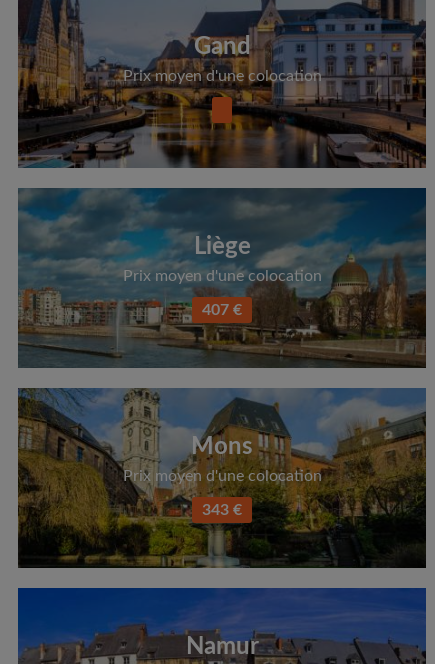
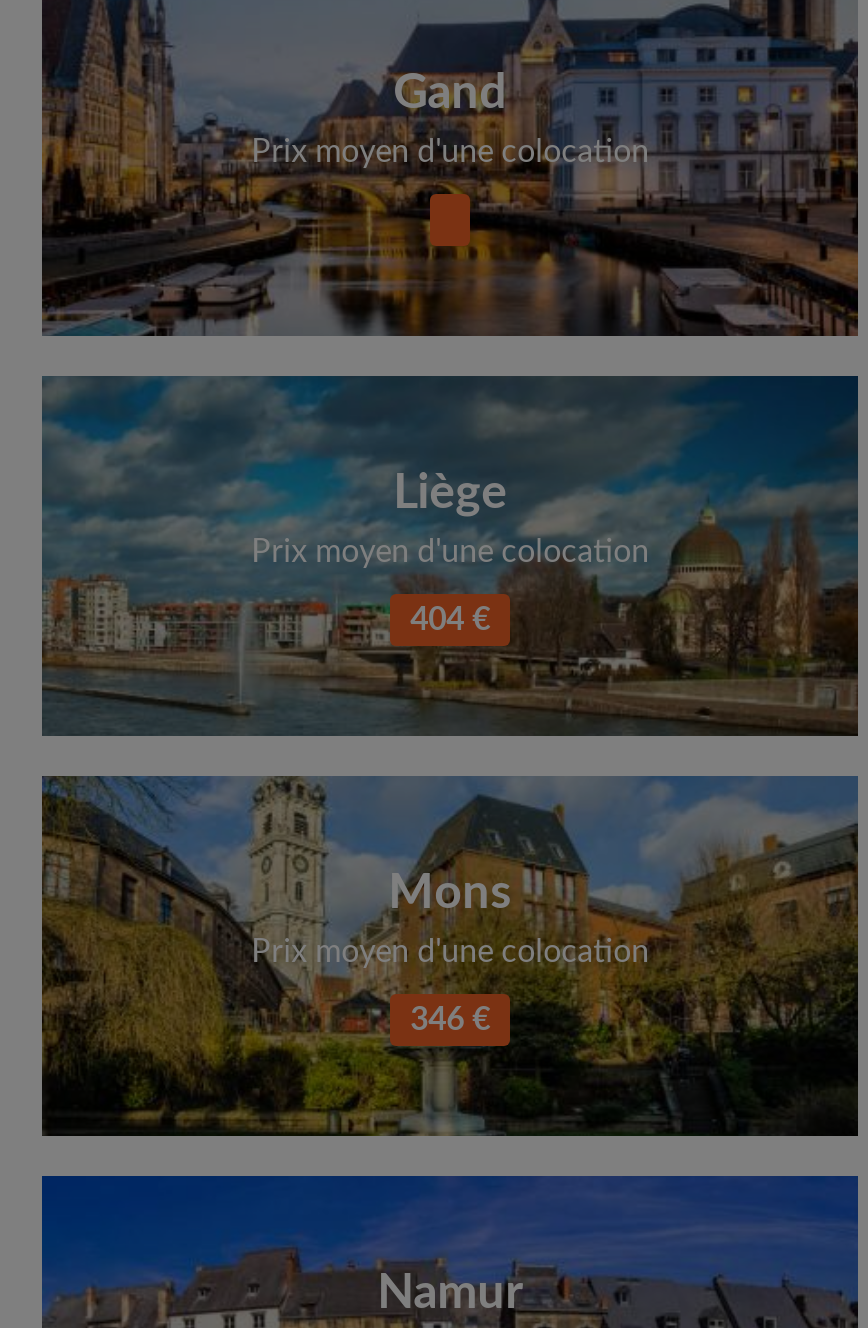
[202,302,242,318] 407 € -> [410,604,490,636] 404 €
[202,502,242,518] 343 € -> [410,1004,490,1036] 346 €

